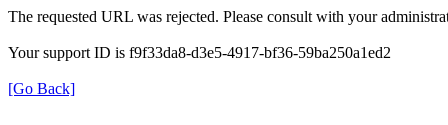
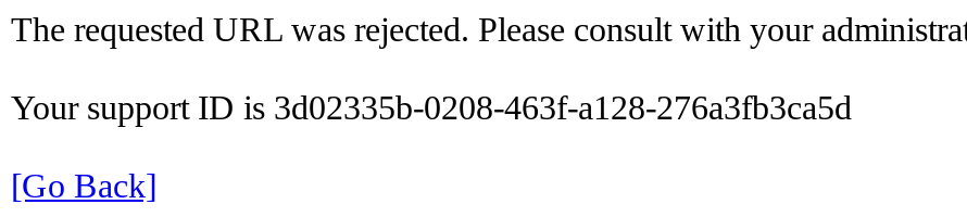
[8,44,391,61] Your support ID is f9f33da8-d3e5-4917-bf36-59ba250a1ed2 -> [11,89,852,126] Your support ID is 3d02335b-0208-463f-a128-276a3fb3ca5d

